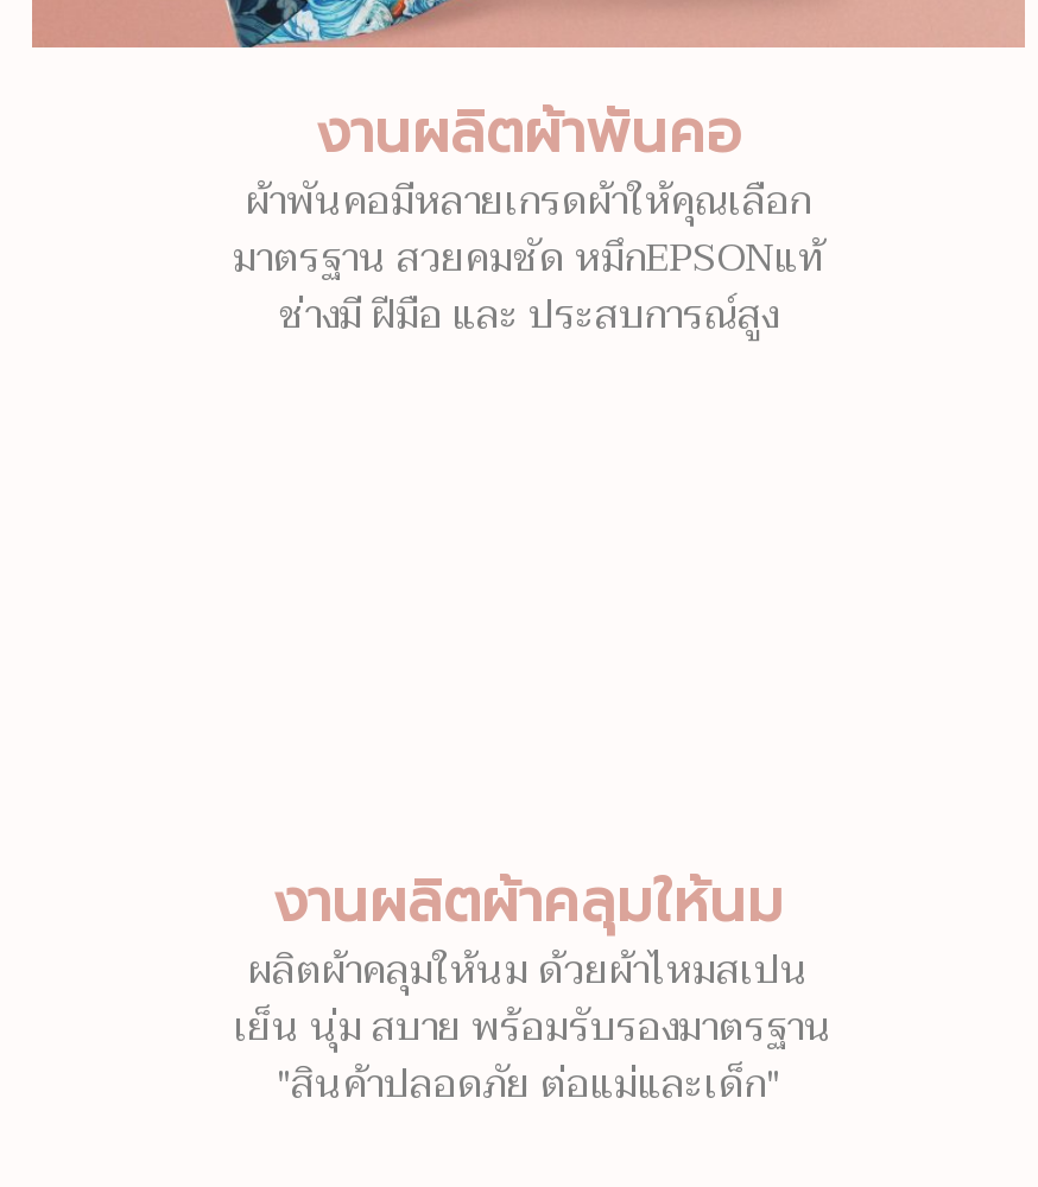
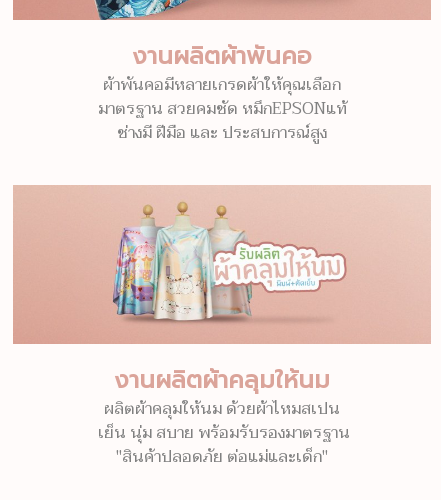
none -> [12,184,432,345] [image]

